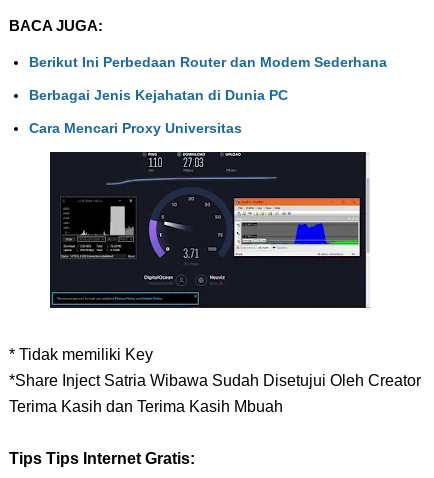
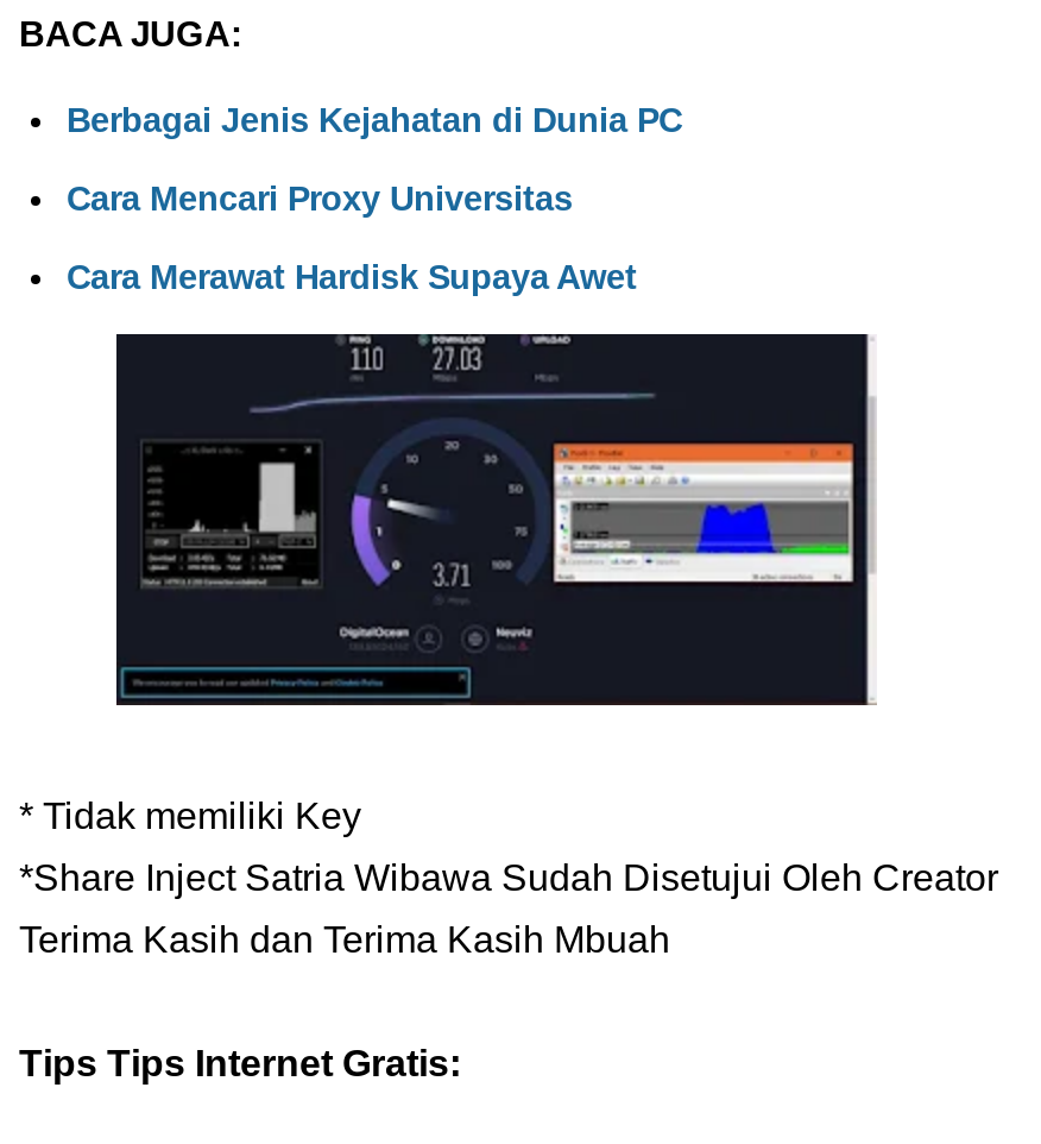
[29,54,387,70] Berikut Ini Perbedaan Router dan Modem Sederhana -> none
moved [29,87,288,136] -> [67,101,682,217]: Berbagai Jenis Kejahatan di Dunia PC | Cara Mencari Proxy Universitas
none -> [67,257,637,295] Cara Merawat Hardisk Supaya Awet

